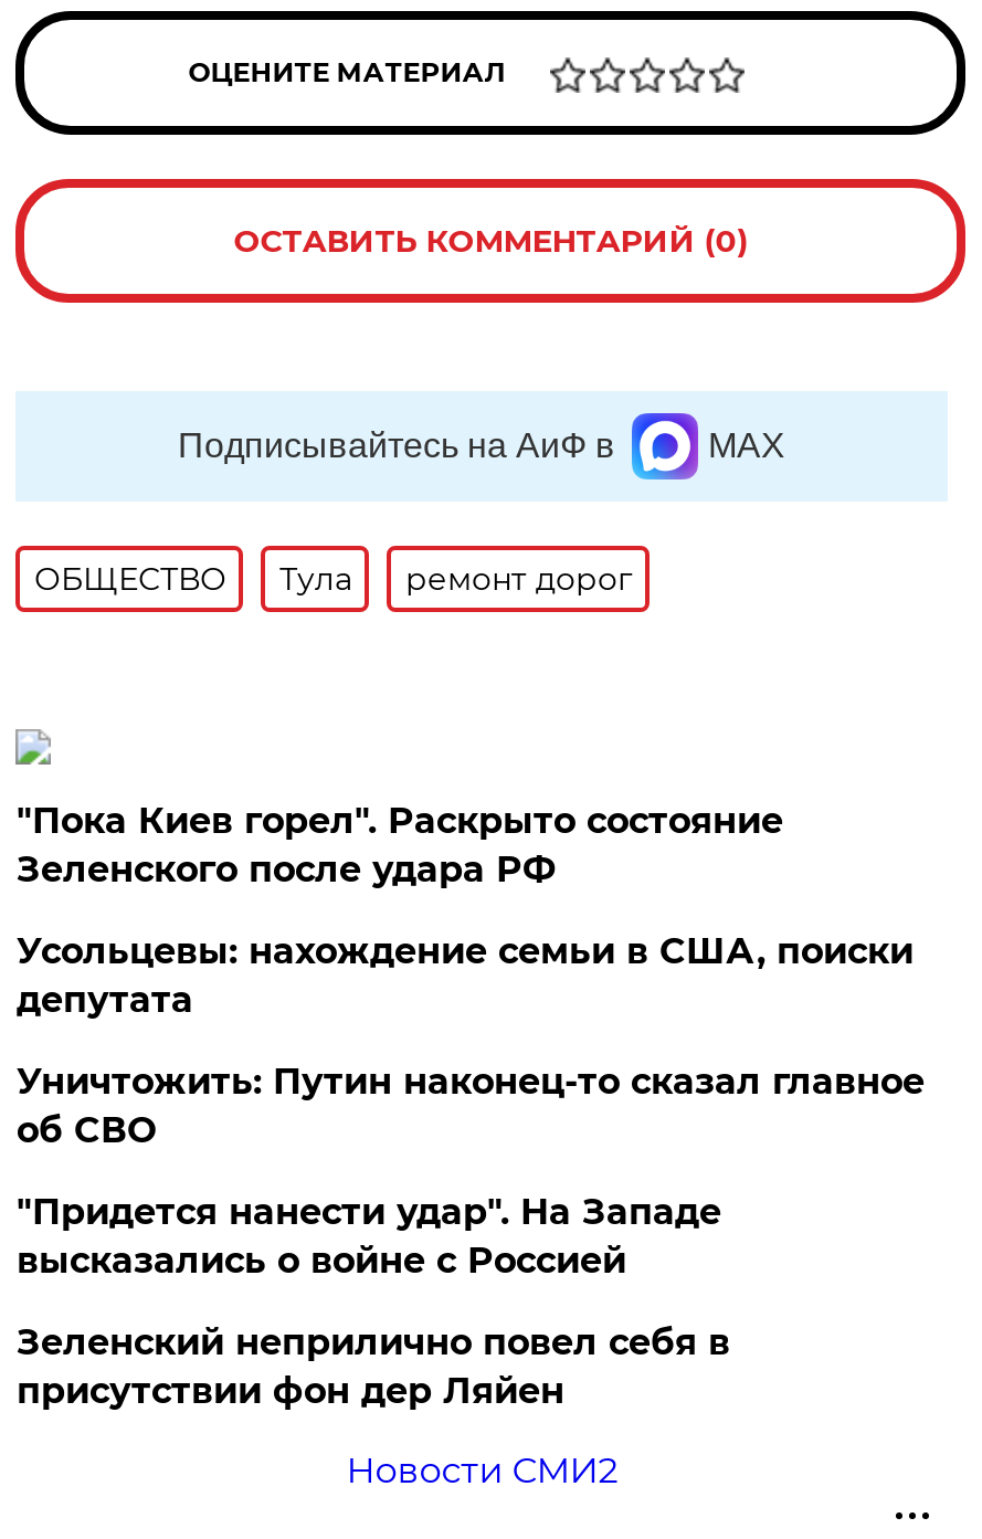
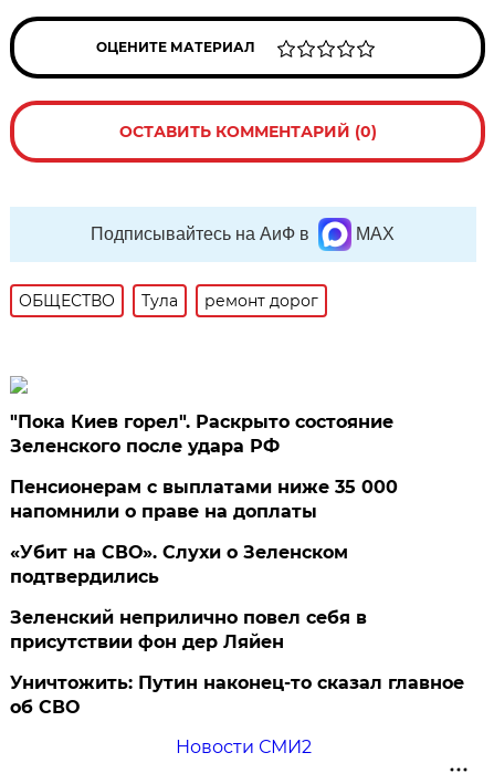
[16,930,913,1282] Усольцевы: нахождение семьи в США, поиски | депутата | "Придется нанести удар". На Западе | высказались о войне с Россией -> [10,477,398,587] Пенсионерам с выплатами ниже 35 000 | напомнили о праве на доплаты | «Убит на СВО». Слухи о Зеленском | подтвердились
moved [16,1061,924,1151] -> [10,672,465,718]: Уничтожить: Путин наконец-то сказал главное | об СВО
moved [16,1321,730,1412] -> [10,607,367,652]: Зеленский неприлично повел cебя в | присутствии фон дер Ляйен

